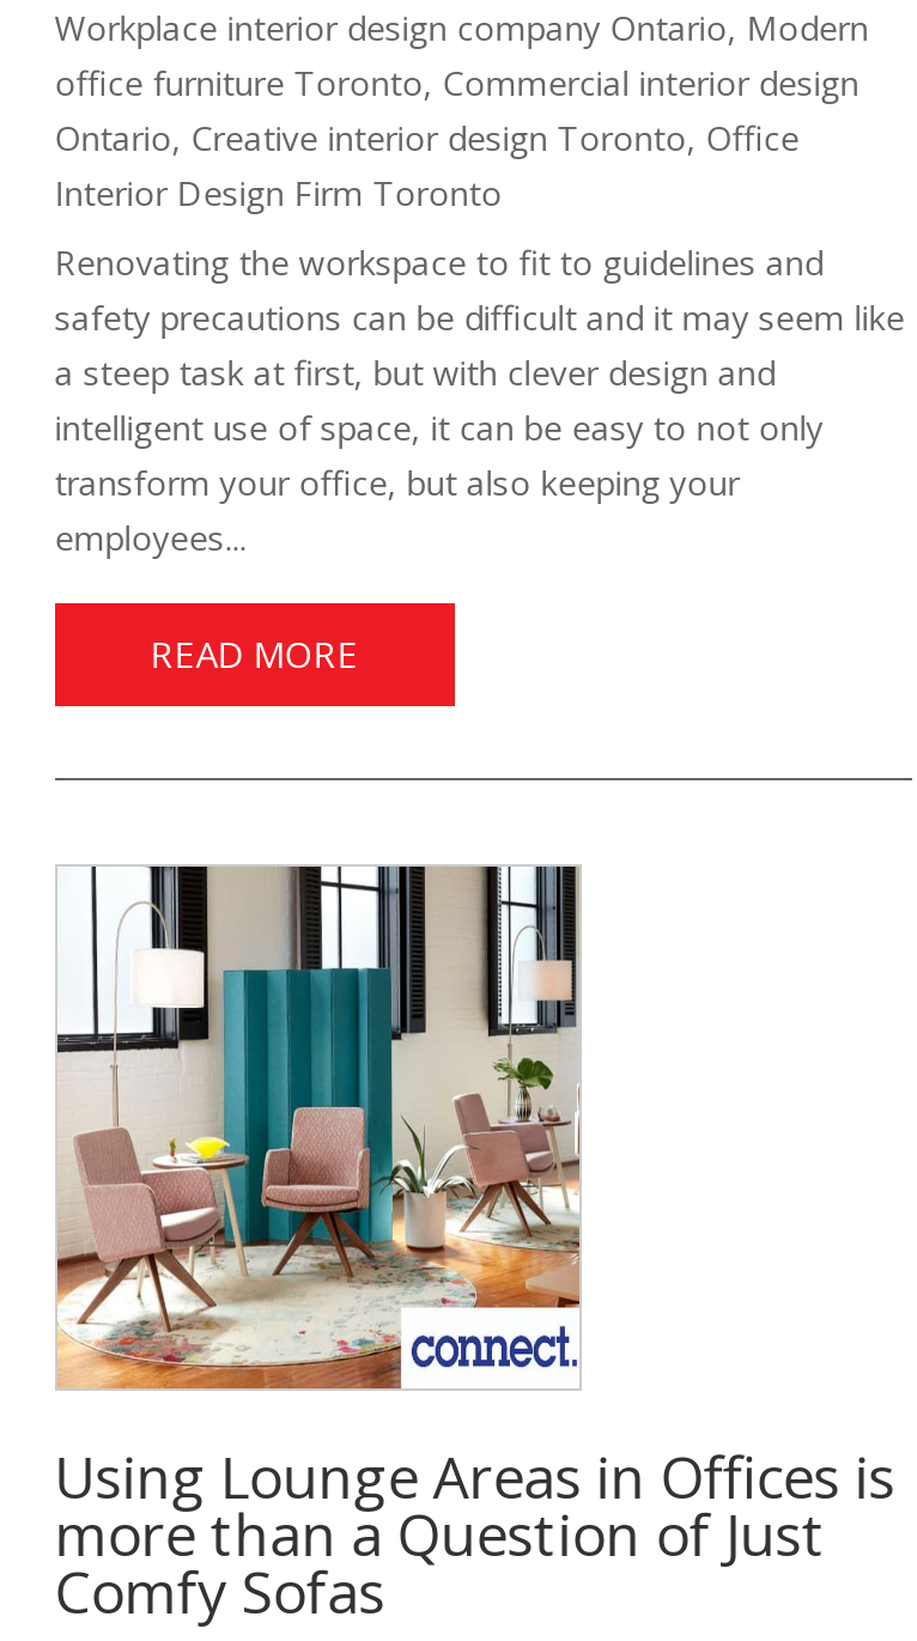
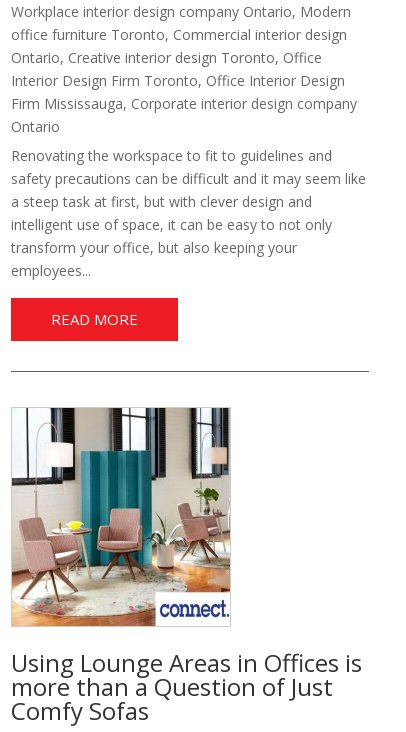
[55,170,502,215] Interior Design Firm Toronto -> [11,71,357,136] Interior Design Firm Toronto, Office Interior Design | Firm Mississauga, Corporate interior design company | Ontario

